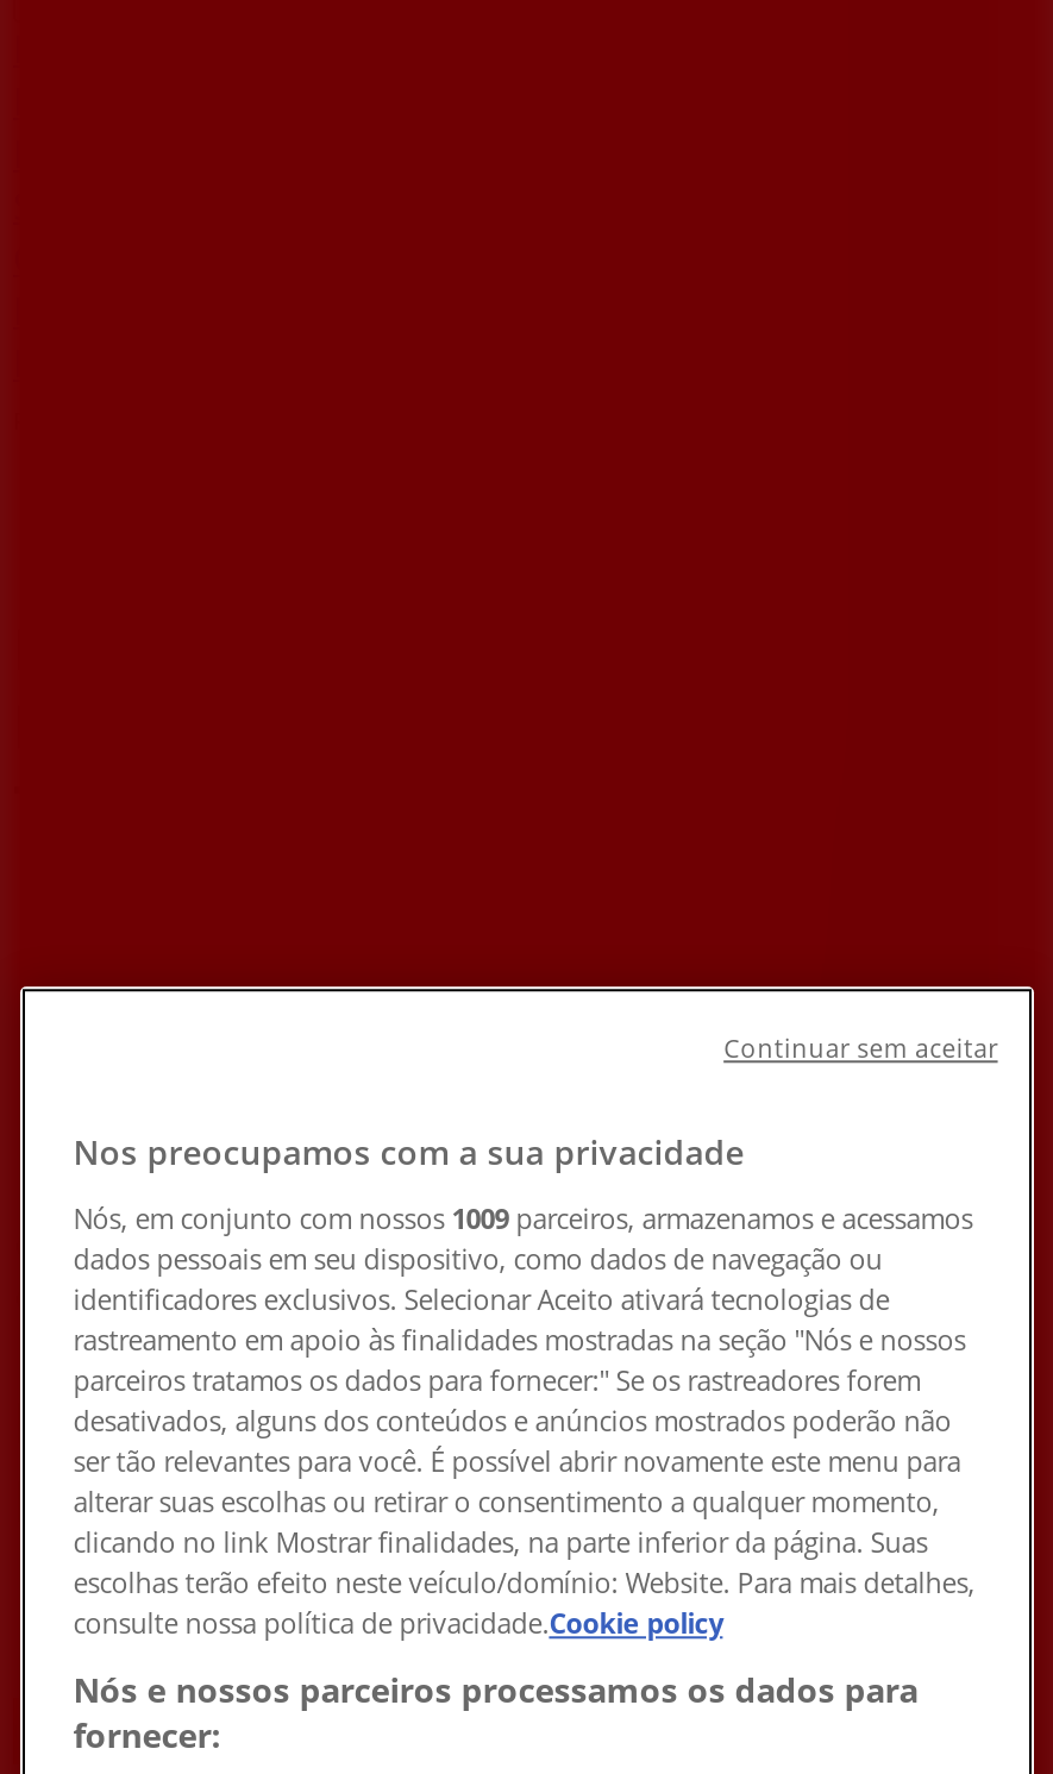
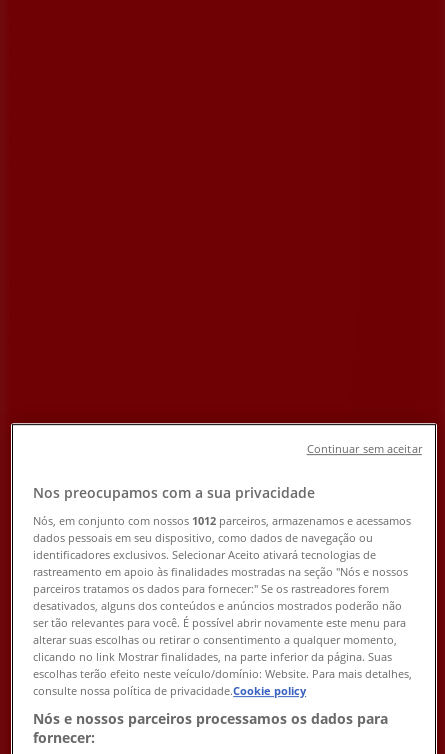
[73,1200,973,1236] Nós, em conjunto com nossos 1009 parceiros, armazenamos e acessamos -> [33,513,411,528] Nós, em conjunto com nossos 1012 parceiros, armazenamos e acessamos

